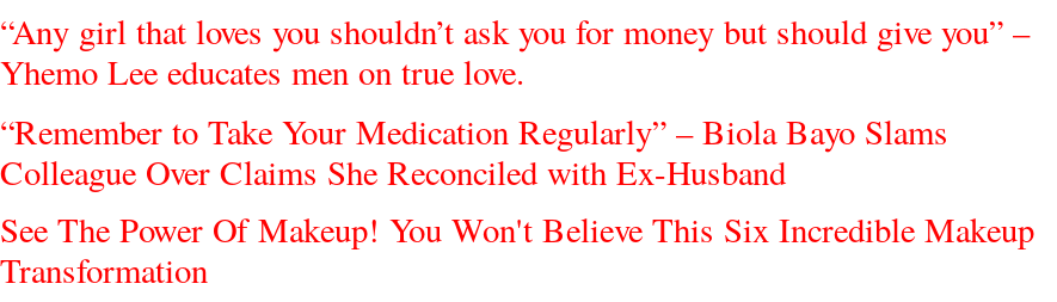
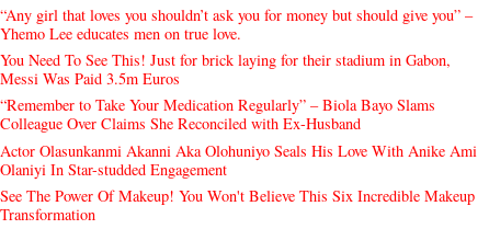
none -> [0,49,451,89] You Need To See This! Just for brick laying for their stadium in Gabon, | Messi Was Paid 3.5m Euros
none -> [0,140,477,179] Actor Olasunkanmi Akanni Aka Olohuniyo Seals His Love With Anike Ami | Olaniyi In Star-studded Engagement

